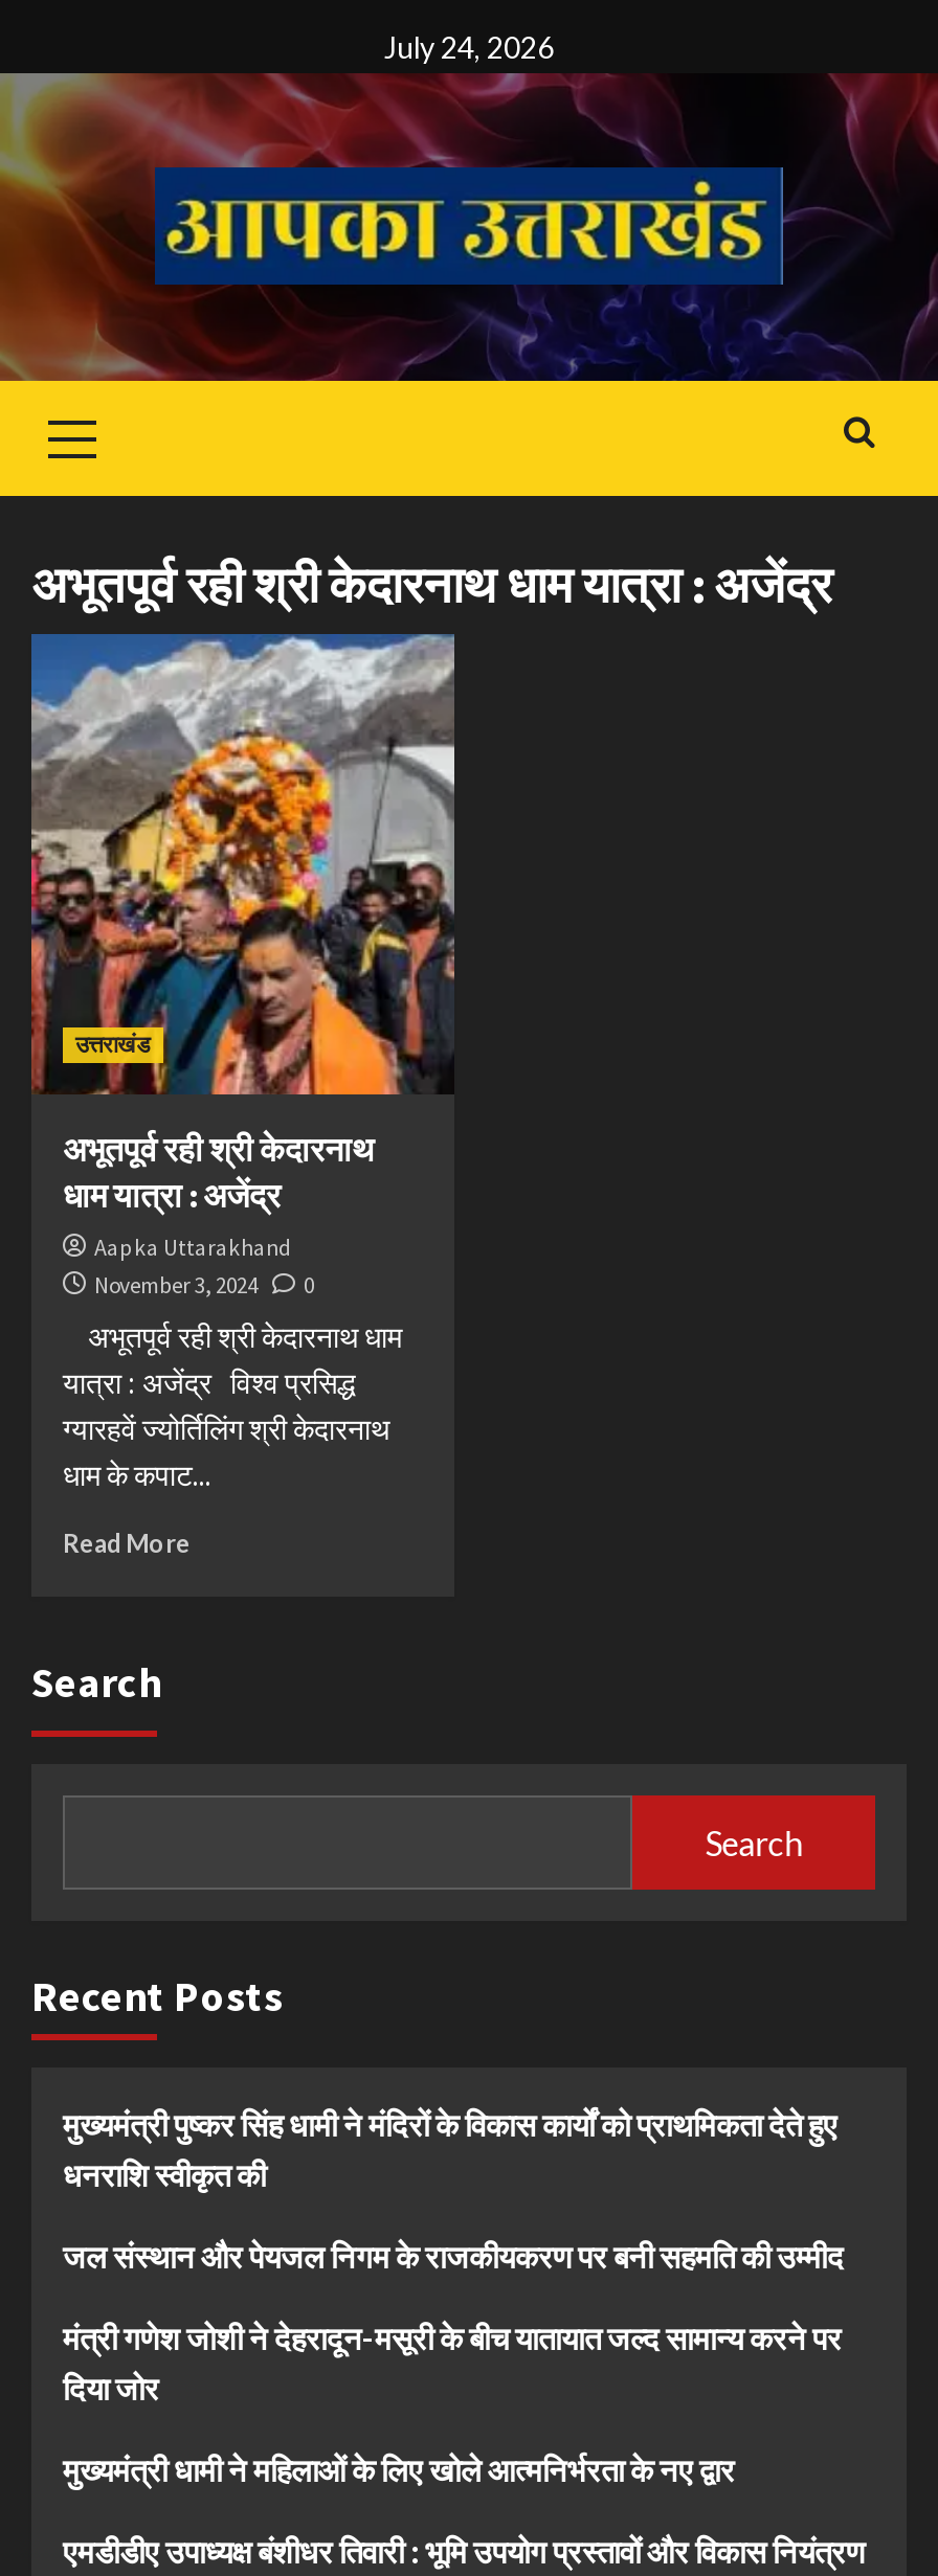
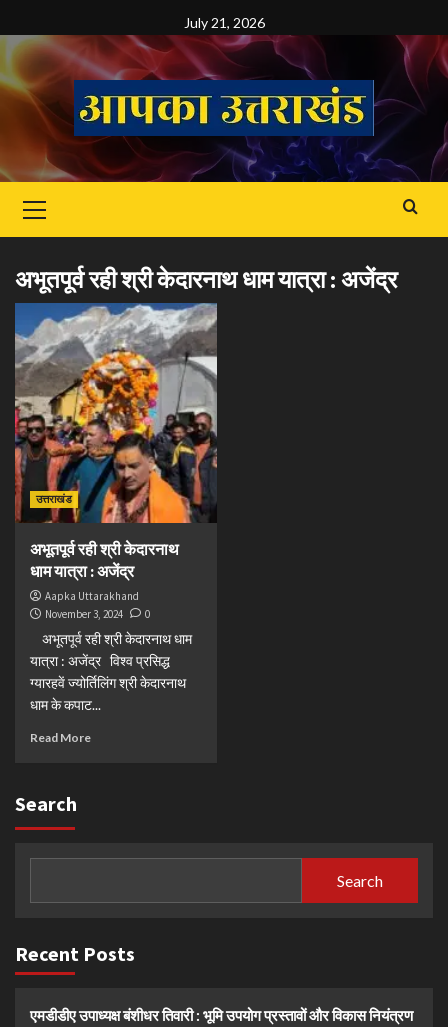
[384,29,554,65] July 24, 2026 -> [183,14,264,31] July 21, 2026
[63,2105,844,2488] मुख्यमंत्री पुष्कर सिंह धामी ने मंदिरों के विकास कार्यों को प्राथमिकता देते हुए | धनराशि स्वीकृत की | जल संस्थान और पेयजल निगम के राजकीयकरण पर बनी सहमति की उम्मीद | मंत्री गणेश जोशी ने देहरादून-मसूरी के बीच यातायात जल्द सामान्य करने पर | दिया जोर | मुख्यमंत्री धामी ने महिलाओं के लिए खोले आत्मनिर्भरता के नए द्वार -> none

